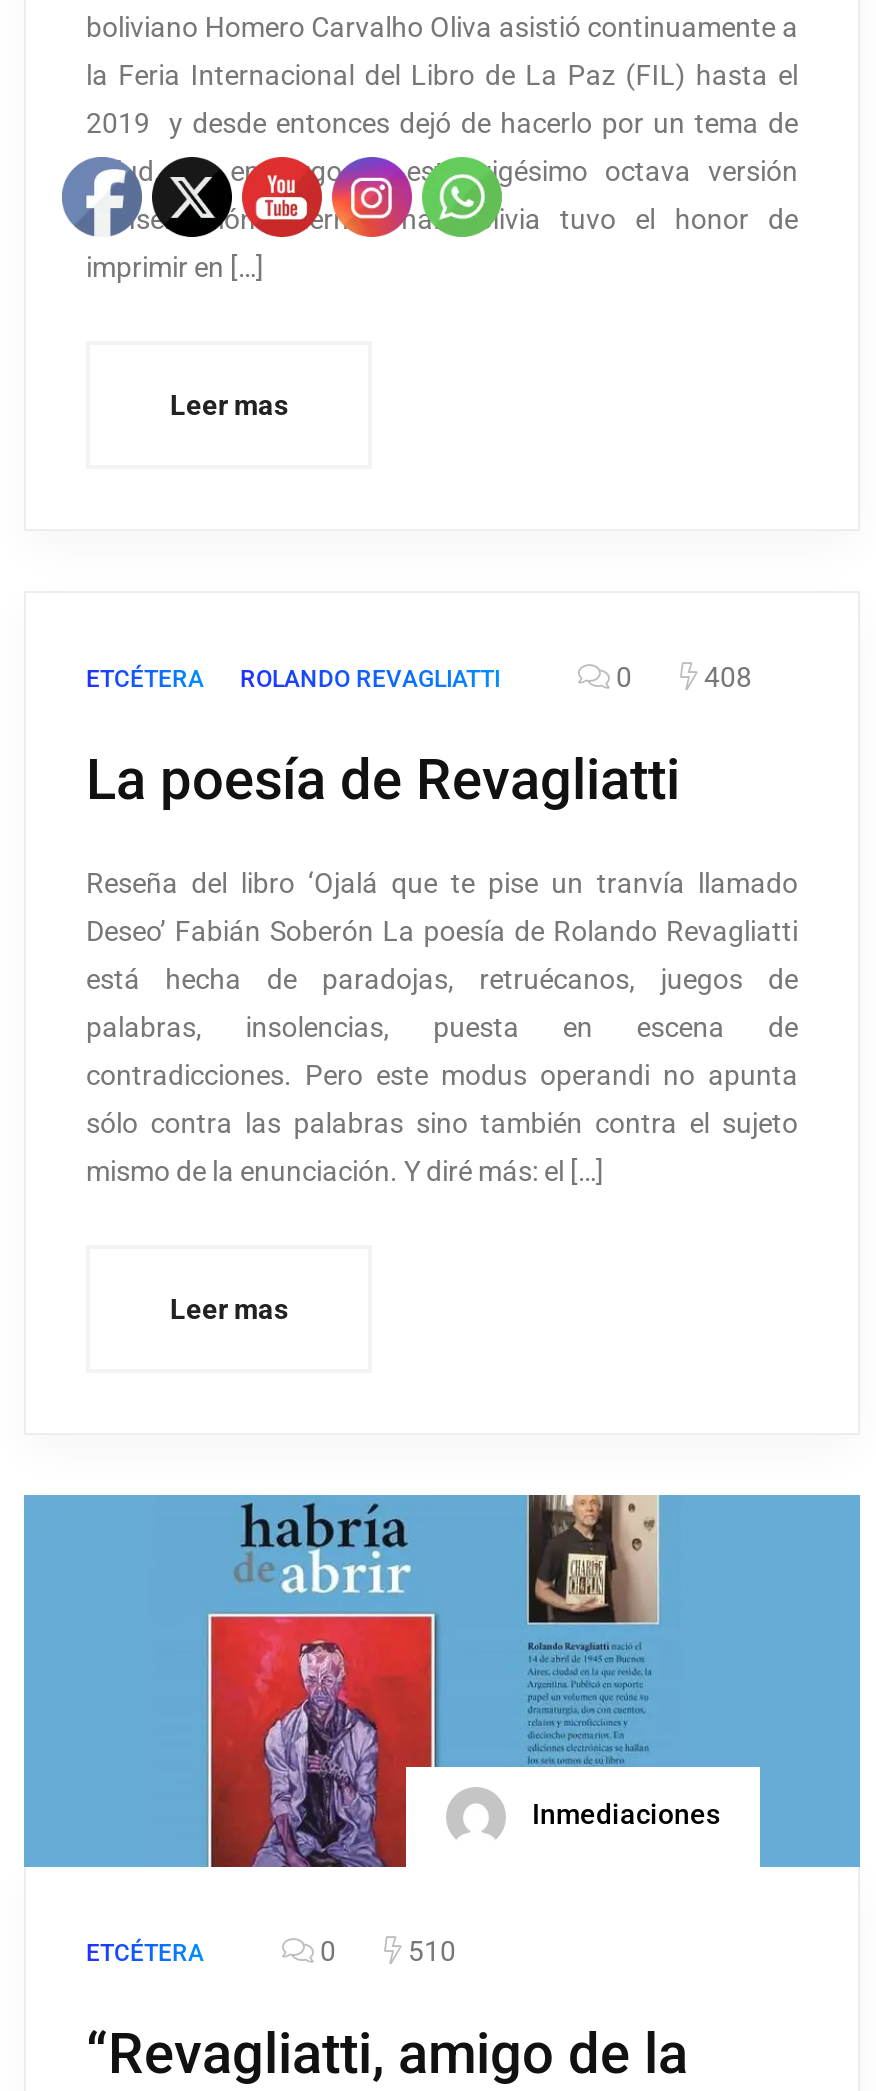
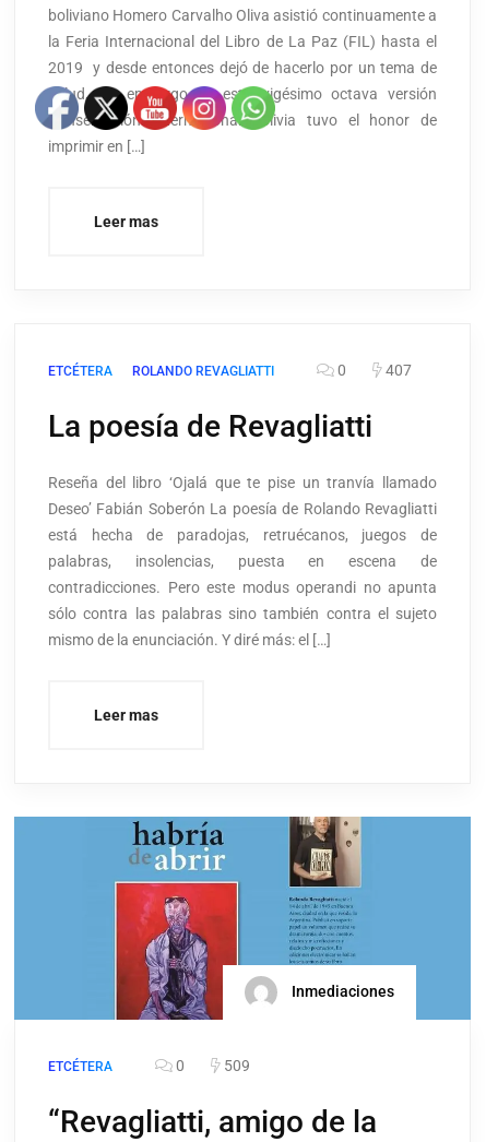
[698,660,752,692] 408 -> [382,361,412,378] 407
[402,1934,456,1966] 510 -> [221,1056,250,1074] 509

